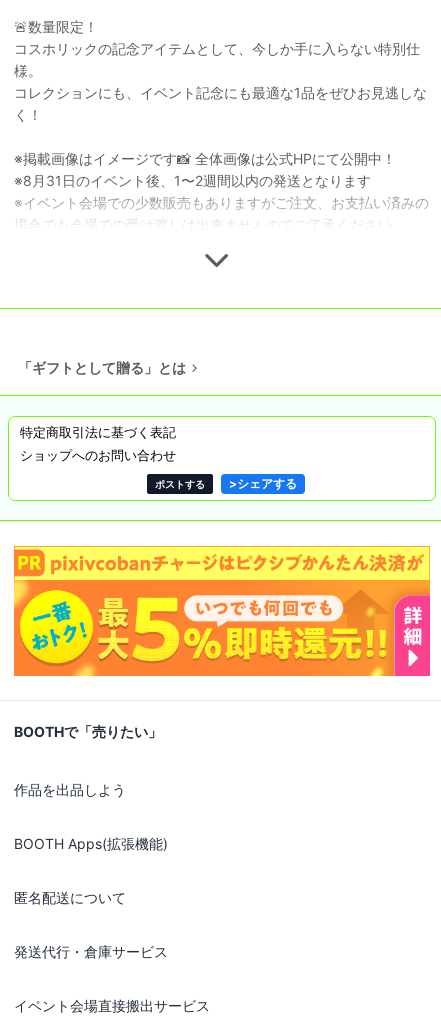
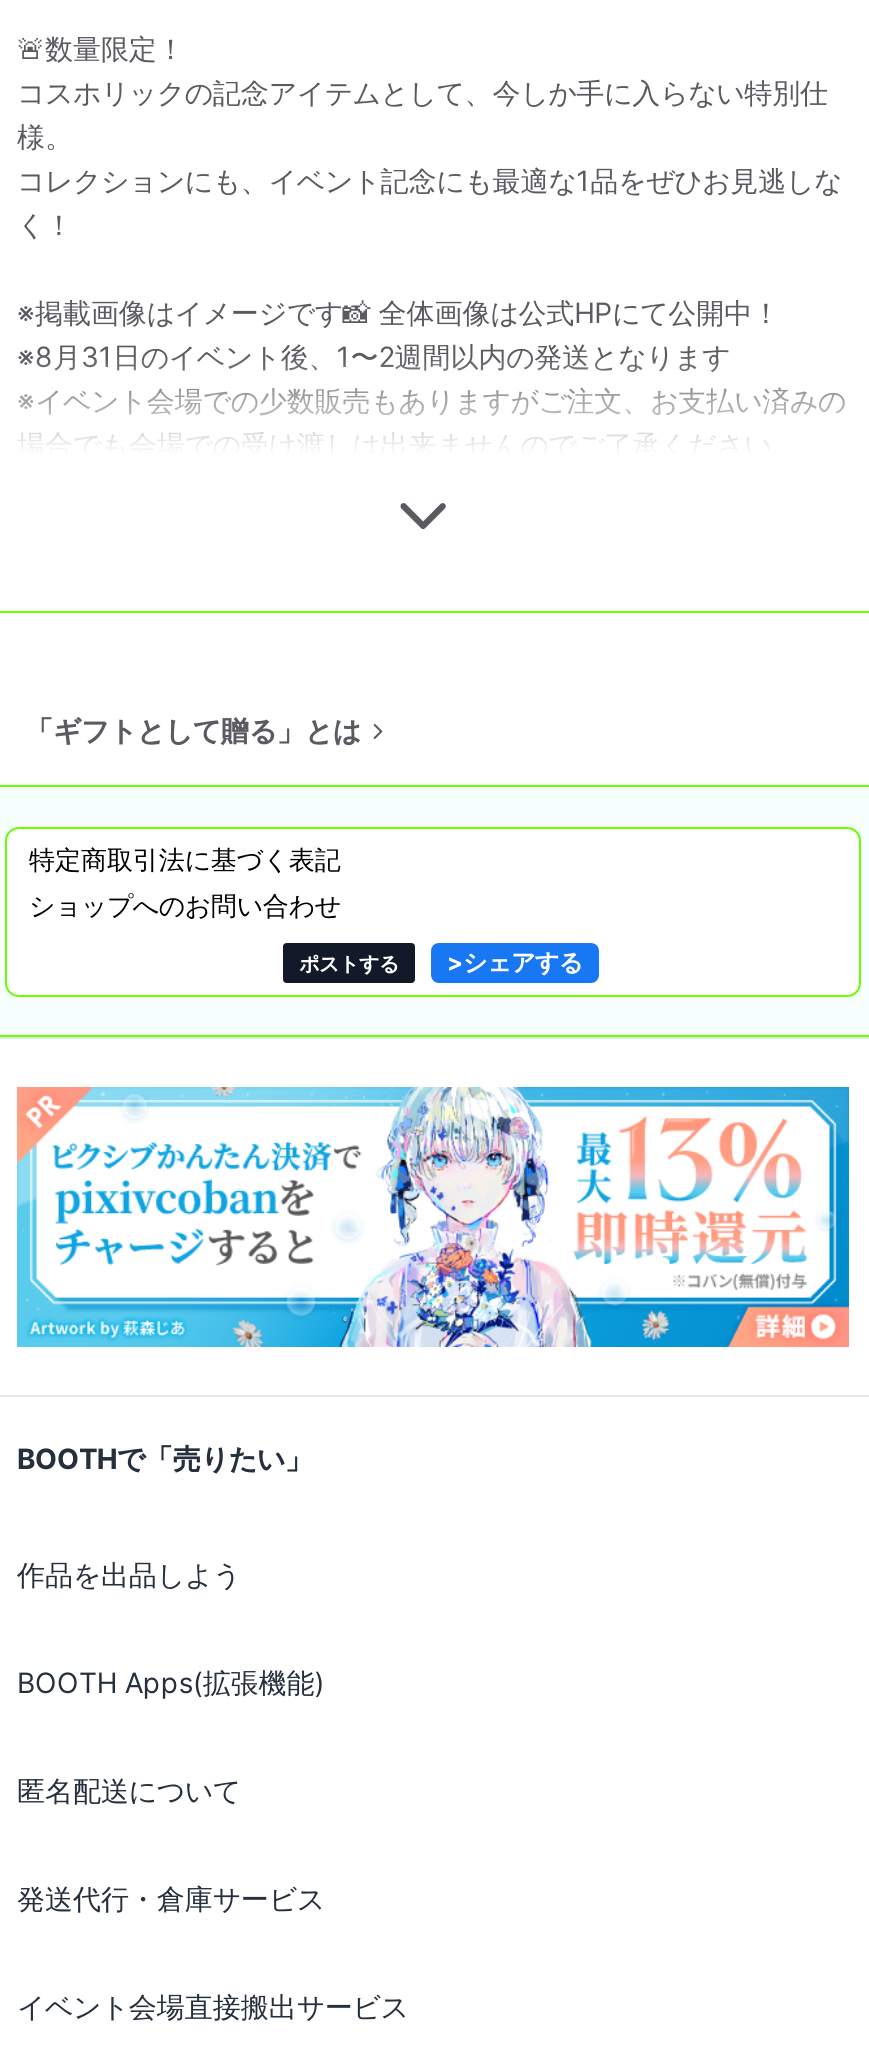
[13,545,431,677] [image] -> [15,1085,851,1349] [image]

